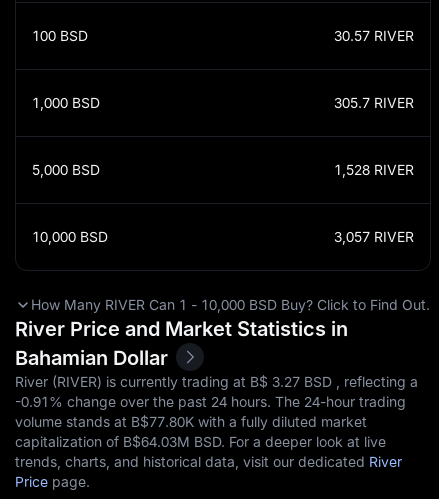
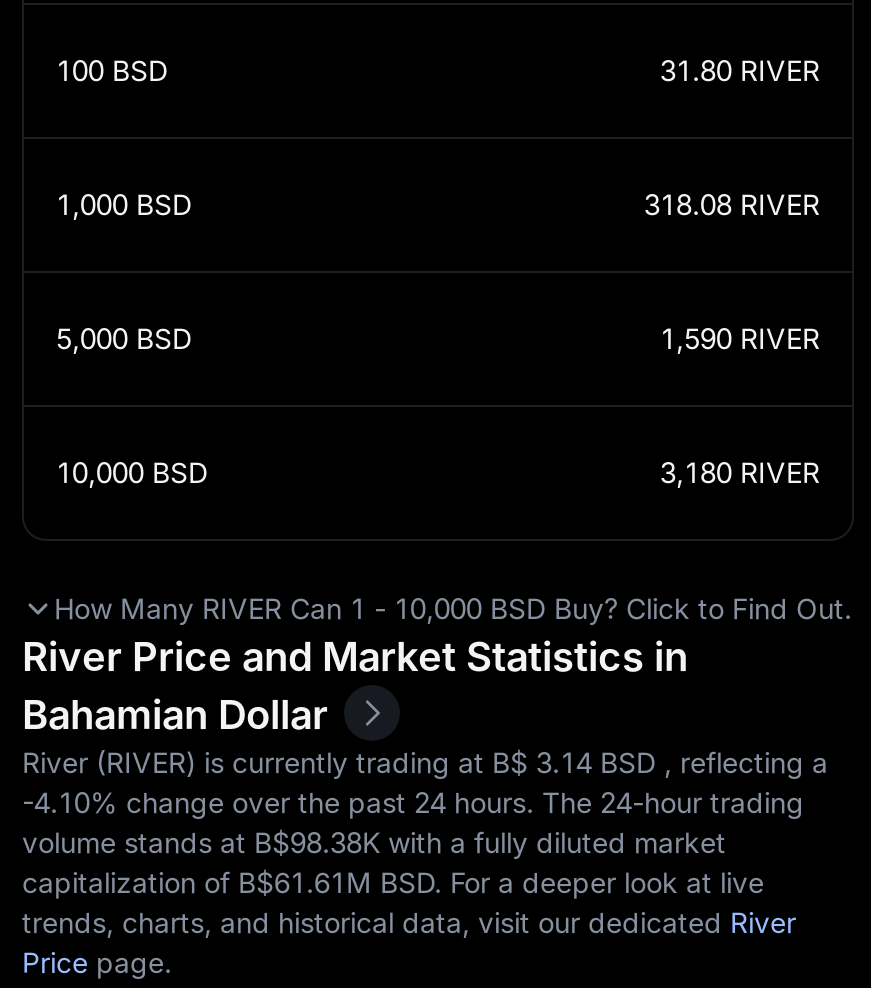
[334,27,414,44] 30.57 RIVER -> [660,53,820,87] 31.80 RIVER
[334,94,414,111] 305.7 RIVER -> [644,187,820,221] 318.08 RIVER
[334,161,414,178] 1,528 RIVER -> [660,321,820,355] 1,590 RIVER
[334,228,414,245] 3,057 RIVER -> [660,455,820,489] 3,180 RIVER
[15,373,418,390] River (RIVER) is currently trading at B$ 3.27 BSD , reflecting a -> [22,745,828,779] River (RIVER) is currently trading at B$ 3.14 BSD , reflecting a
[15,393,406,410] -0.91% change over the past 24 hours. The 24-hour trading -> [22,785,804,819] -4.10% change over the past 24 hours. The 24-hour trading
[15,413,367,430] volume stands at B$77.80K with a fully diluted market -> [22,825,726,859] volume stands at B$98.38K with a fully diluted market
[15,433,386,450] capitalization of B$64.03M BSD. For a deeper look at live -> [22,865,764,899] capitalization of B$61.61M BSD. For a deeper look at live

